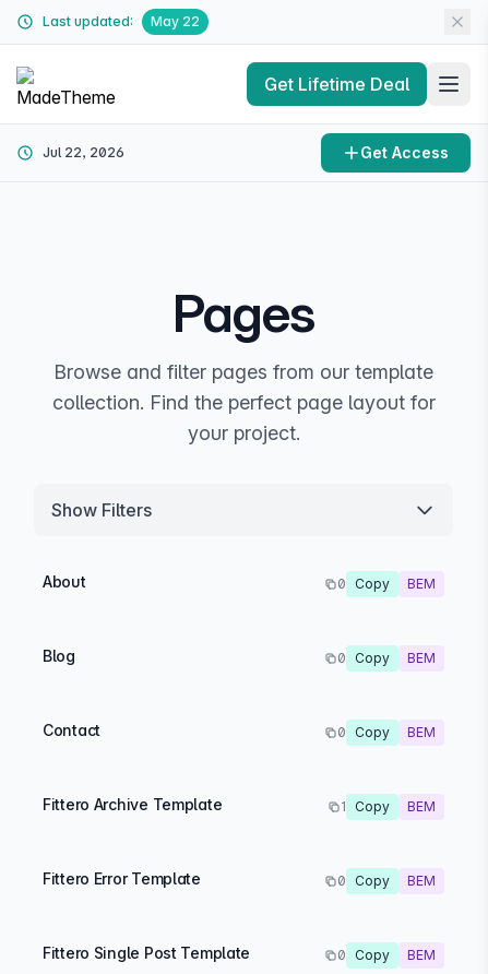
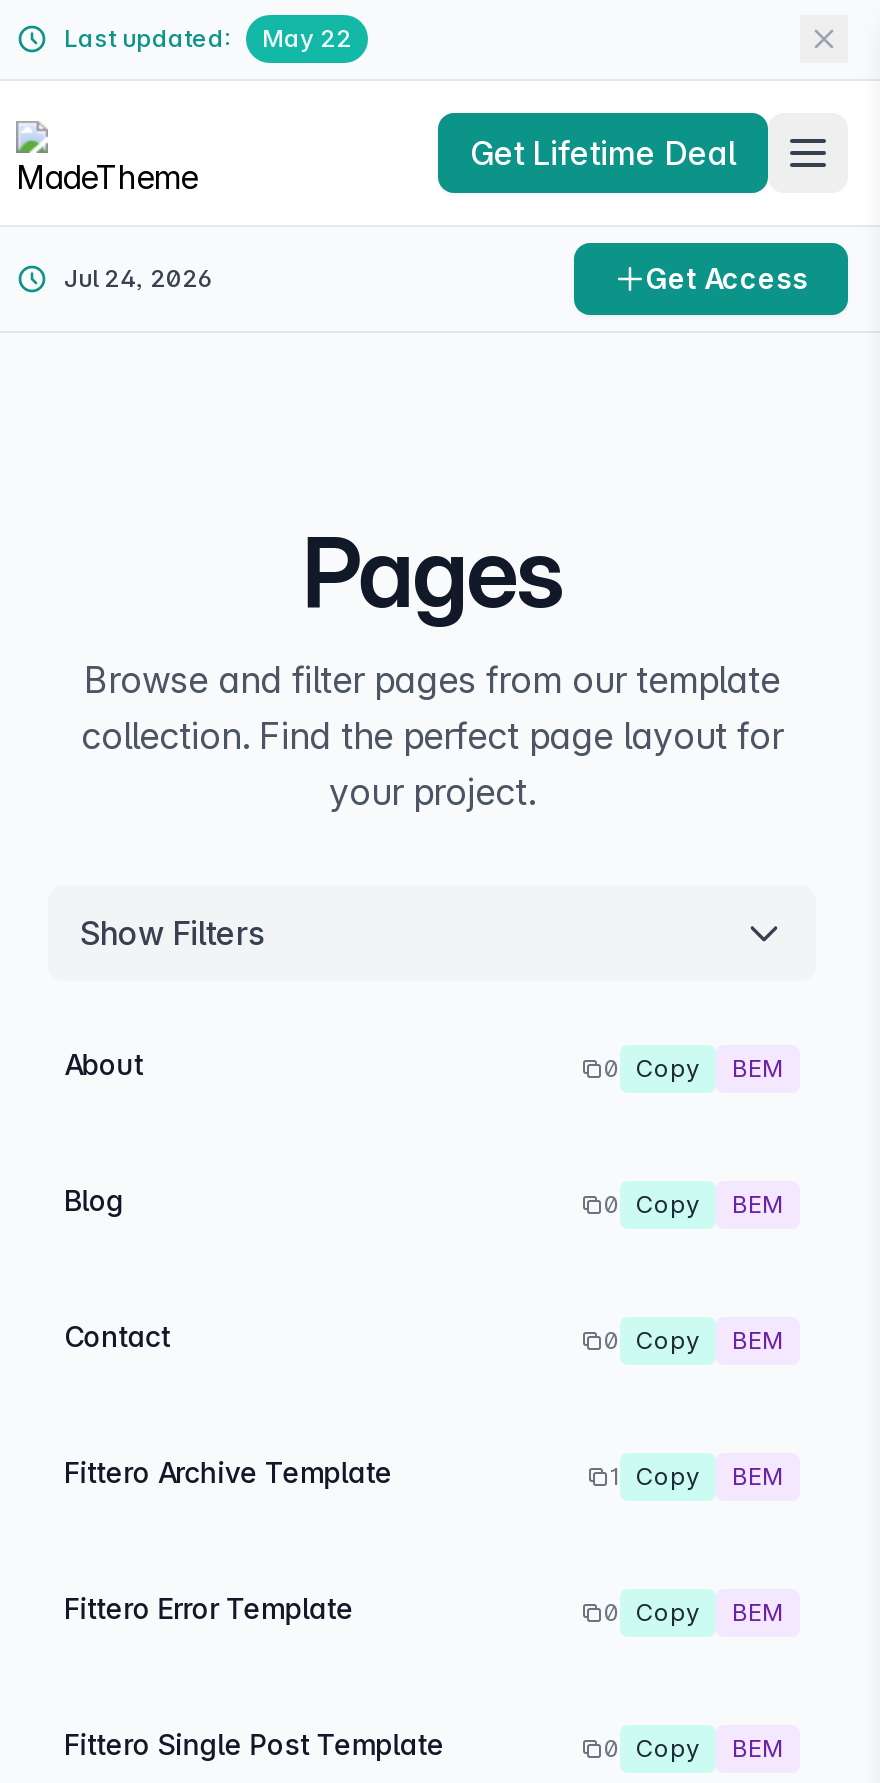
[43,144,124,161] Jul 22, 2026 -> [64,263,214,293] Jul 24, 2026

